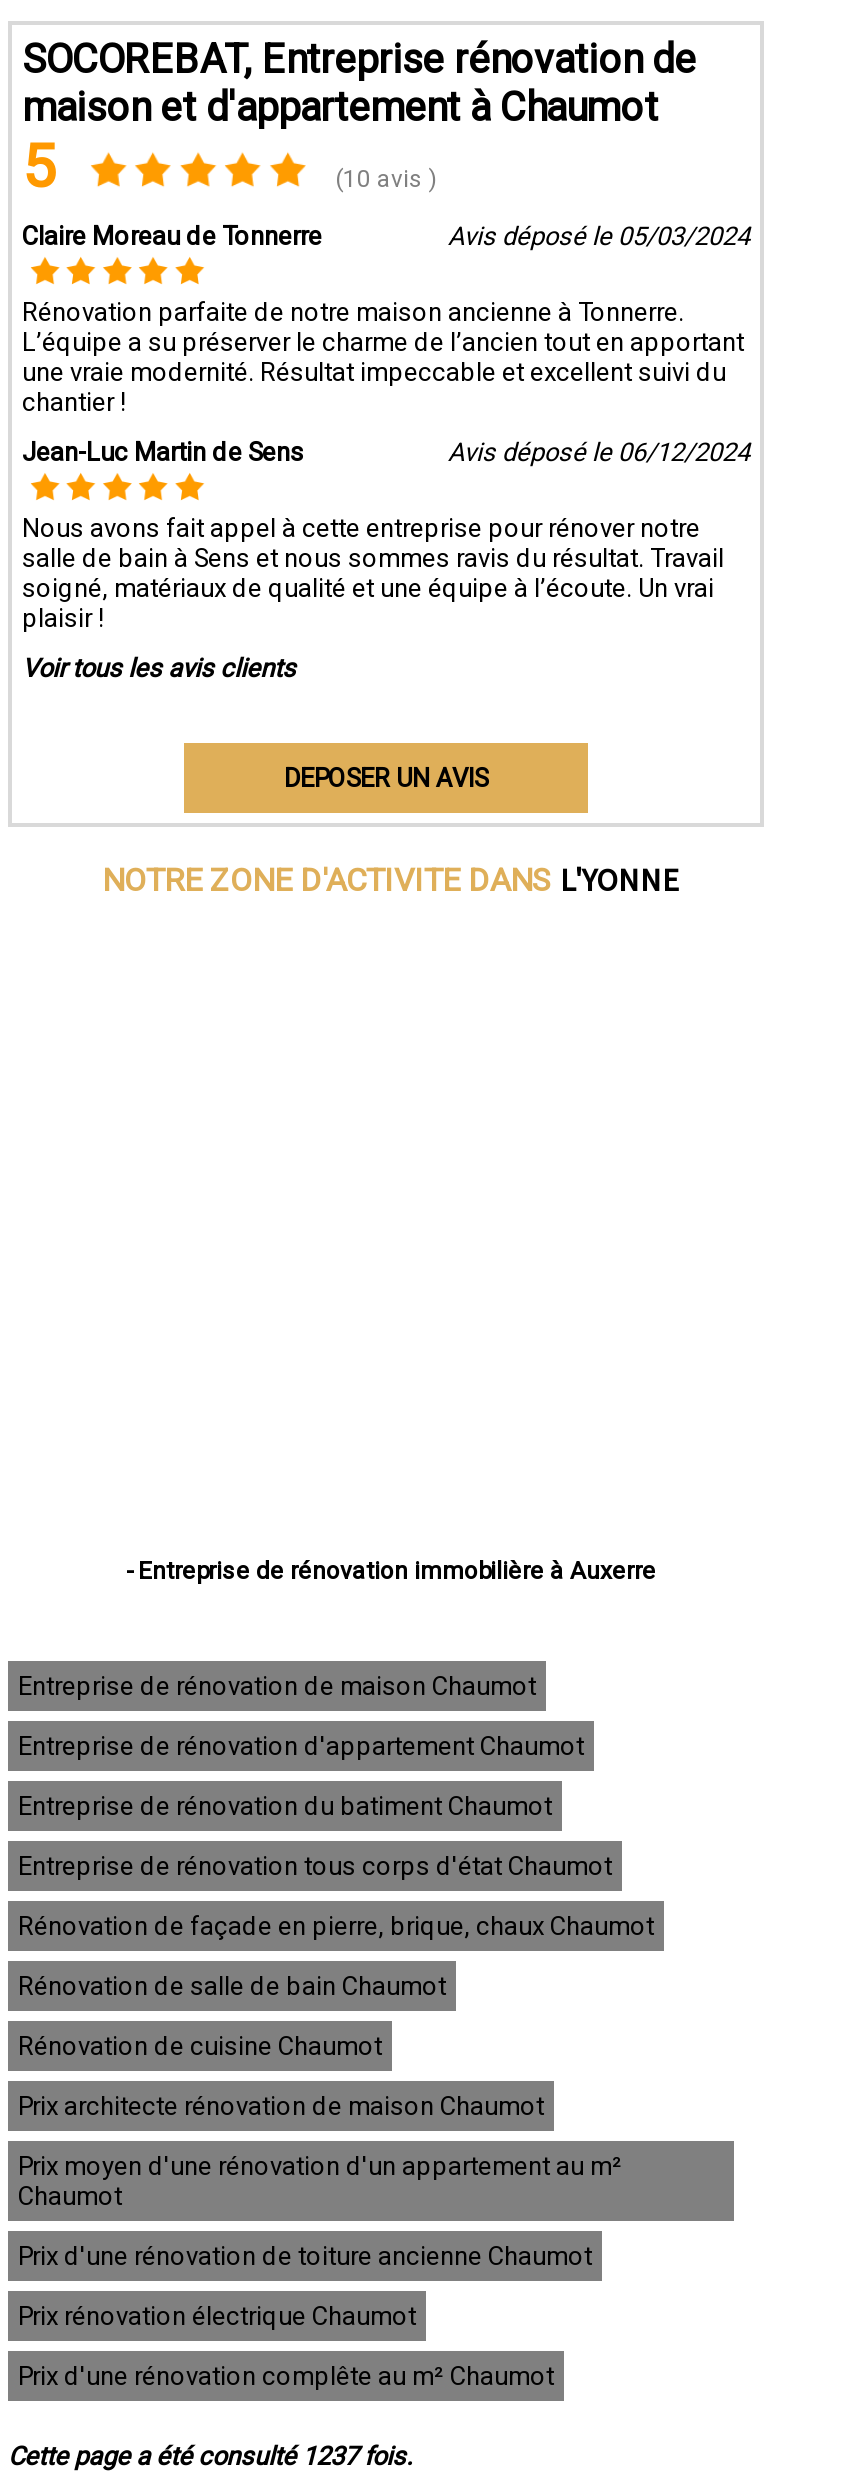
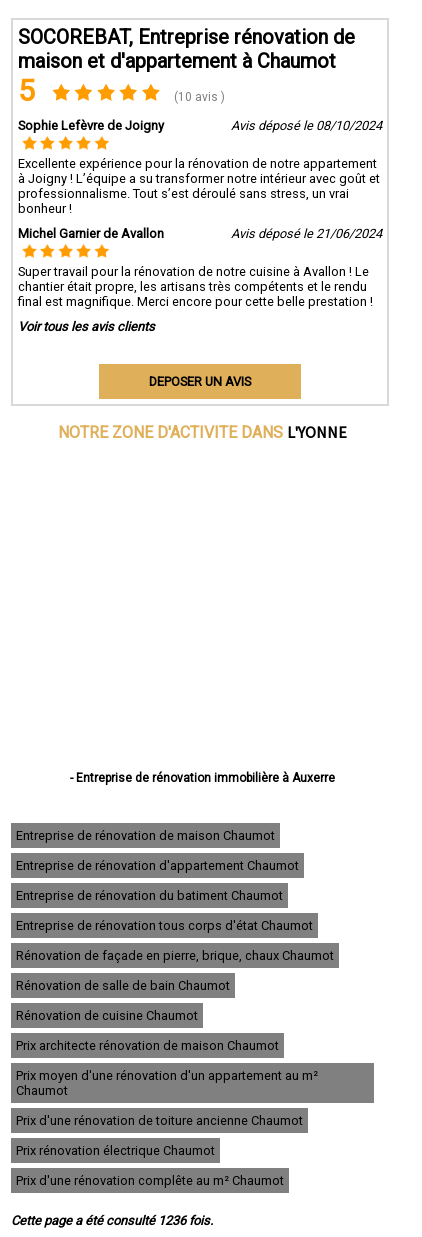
[22,220,750,250] Claire Moreau de Tonnerre | Avis déposé le 05/03/2024 -> [18,117,382,132] Sophie Lefèvre de Joigny | Avis déposé le 08/10/2024
[22,296,744,416] Rénovation parfaite de notre maison ancienne à Tonnerre. | L’équipe a su préserver le charme de l’ancien tout en apportant | une vraie modernité. Résultat impeccable et excellent suivi du | chantier ! -> [18,155,380,215] Excellente expérience pour la rénovation de notre appartement | à Joigny ! L’équipe a su transformer notre intérieur avec goût et | professionnalisme. Tout s’est déroulé sans stress, un vrai | bonheur !
[22,436,750,466] Jean-Luc Martin de Sens | Avis déposé le 06/12/2024 -> [18,225,382,240] Michel Garnier de Avallon | Avis déposé le 21/06/2024
[22,512,724,632] Nous avons fait appel à cette entreprise pour rénover notre | salle de bain à Sens et nous sommes ravis du résultat. Travail | soigné, matériaux de qualité et une équipe à l’écoute. Un vrai | plaisir ! -> [18,263,373,308] Super travail pour la rénovation de notre cuisine à Avallon ! Le | chantier était propre, les artisans très compétents et le rendu | final est magnifique. Merci encore pour cette belle prestation !
[8,2440,412,2470] Cette page a été consulté 1237 fois. -> [11,1212,213,1227] Cette page a été consulté 1236 fois.

